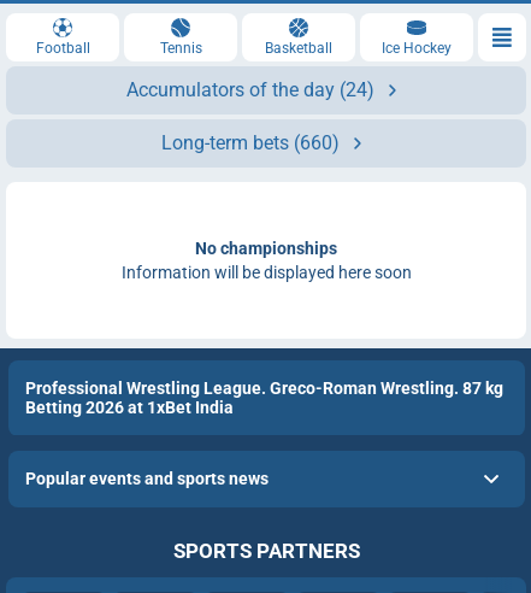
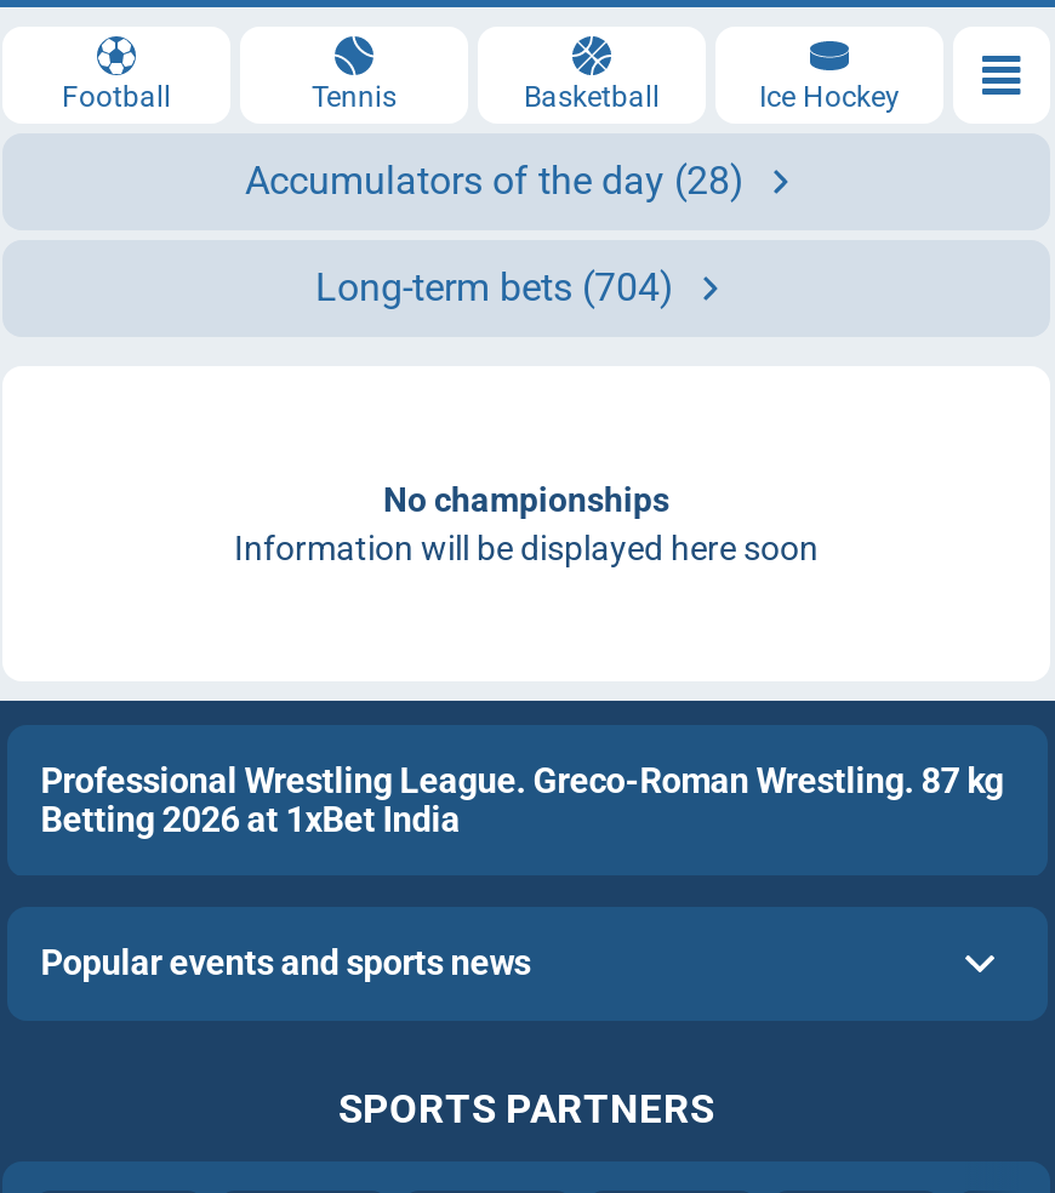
[126,78,374,101] Accumulators of the day (24) -> [245,158,745,204] Accumulators of the day (28)
[161,131,340,154] Long-term bets (660) -> [315,264,674,310] Long-term bets (704)

